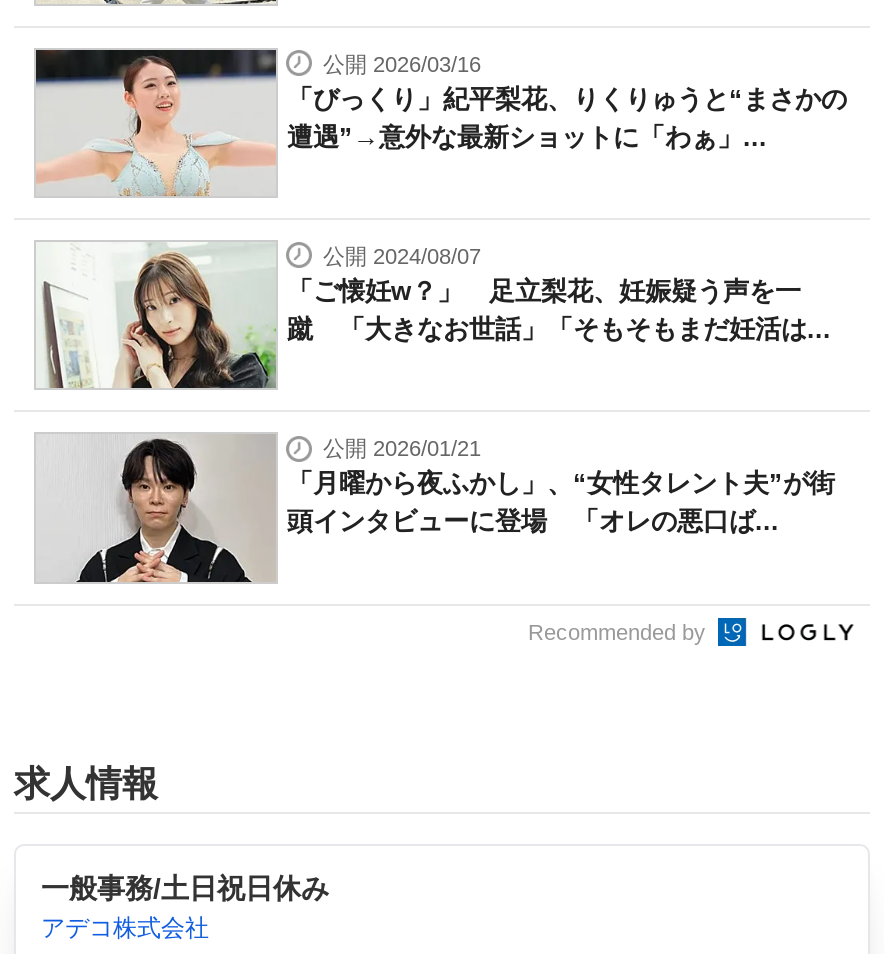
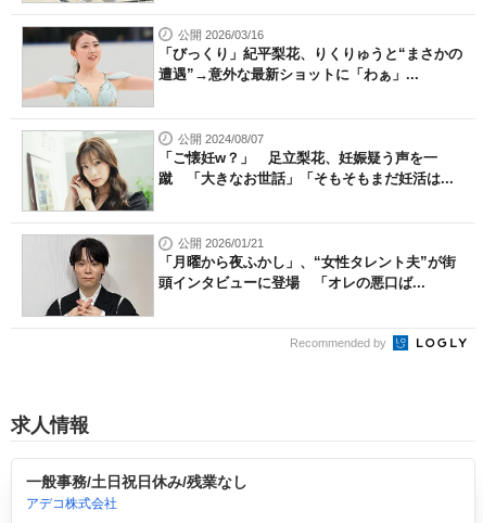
[41,873,329,905] 一般事務/土日祝日休み -> [26,474,247,491] 一般事務/土日祝日休み/残業なし

